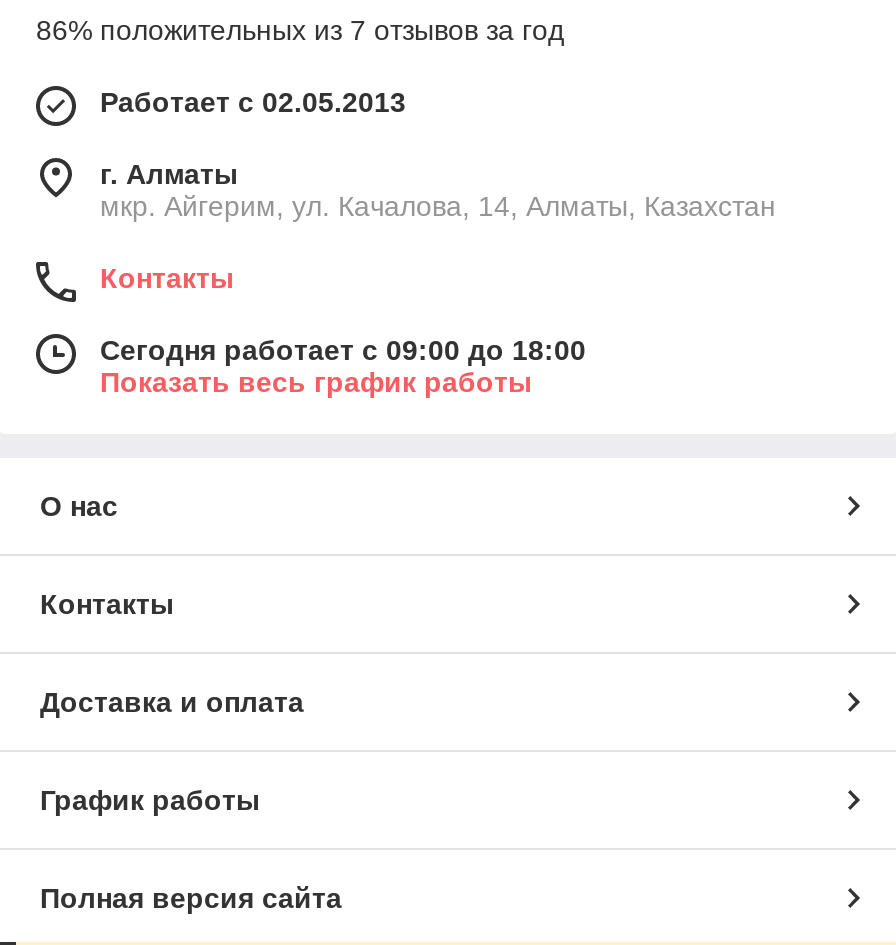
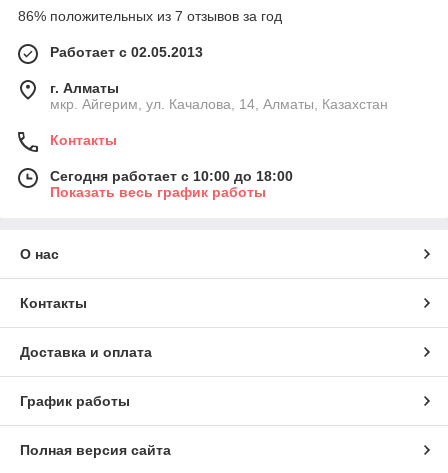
[100,335,586,367] Сегодня работает с 09:00 до 18:00 -> [50,168,293,184] Сегодня работает с 10:00 до 18:00

